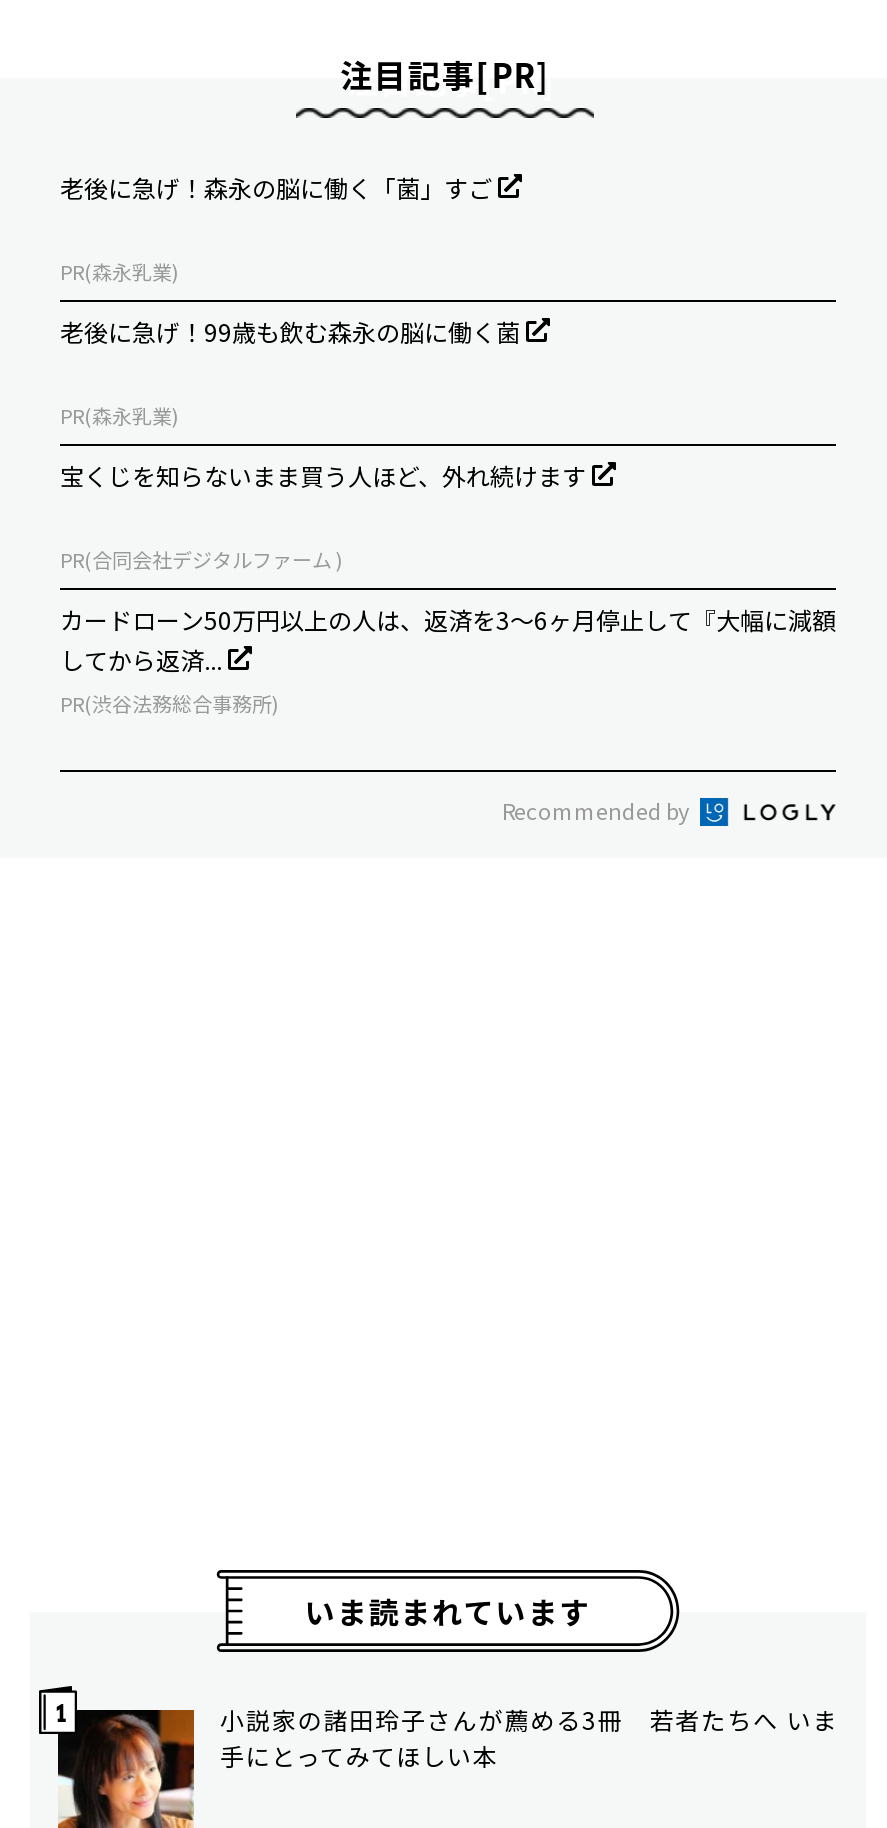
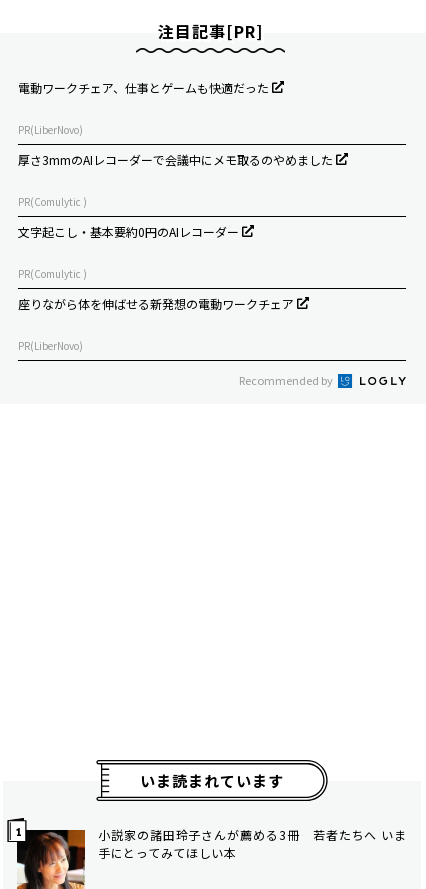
[60,170,836,718] 老後に急げ！森永の脳に働く「菌」すご | PR(森永乳業) | 老後に急げ！99歳も飲む森永の脳に働く菌 | PR(森永乳業) | 宝くじを知らないまま買う人ほど、外れ続けます | PR(合同会社デジタルファーム ) | カードローン50万円以上の人は、返済を3～6ヶ月停止して『大幅に減額 | してから返済... | PR(渋谷法務総合事務所) -> [18,79,336,353] 電動ワークチェア、仕事とゲームも快適だった | PR(LiberNovo) | 厚さ3mmのAIレコーダーで会議中にメモ取るのやめました | PR(Comulytic ) | 文字起こし・基本要約0円のAIレコーダー | PR(Comulytic ) | 座りながら体を伸ばせる新発想の電動ワークチェア | PR(LiberNovo)

